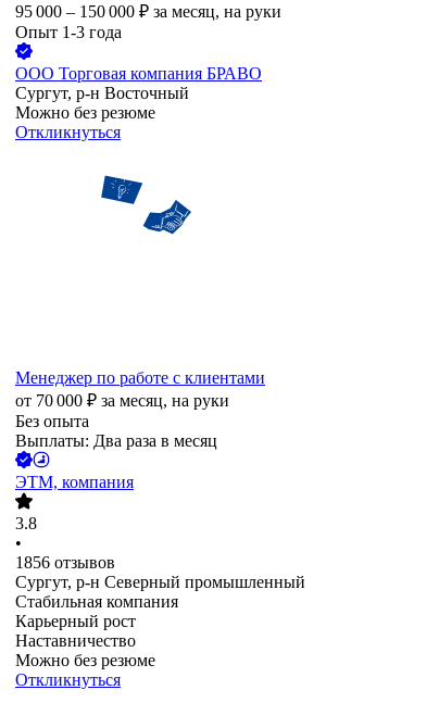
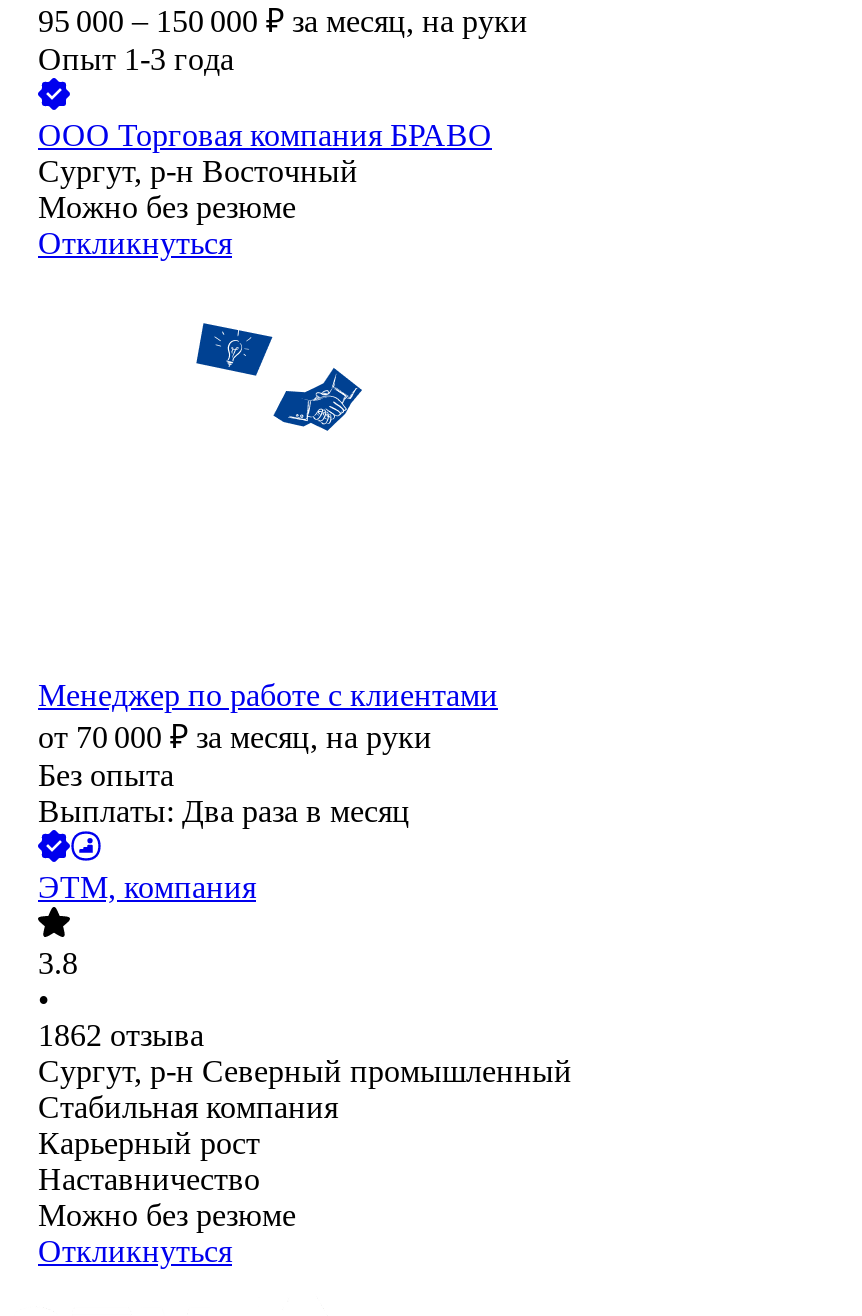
[15,553,115,572] 1856 отзывов -> [38,1019,204,1053] 1862 отзыва

